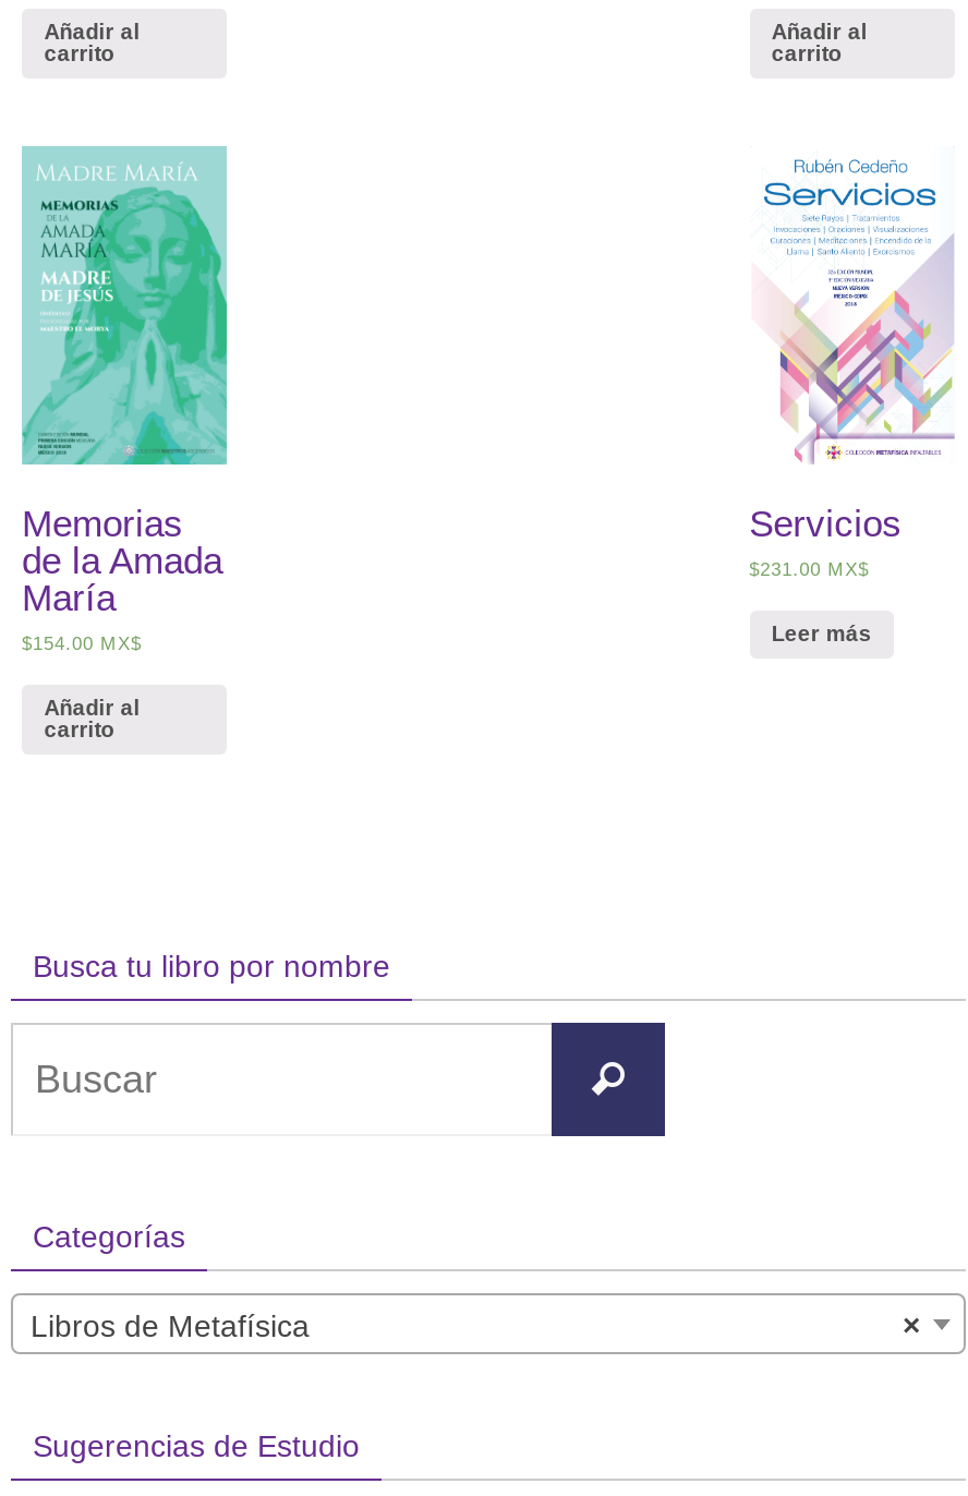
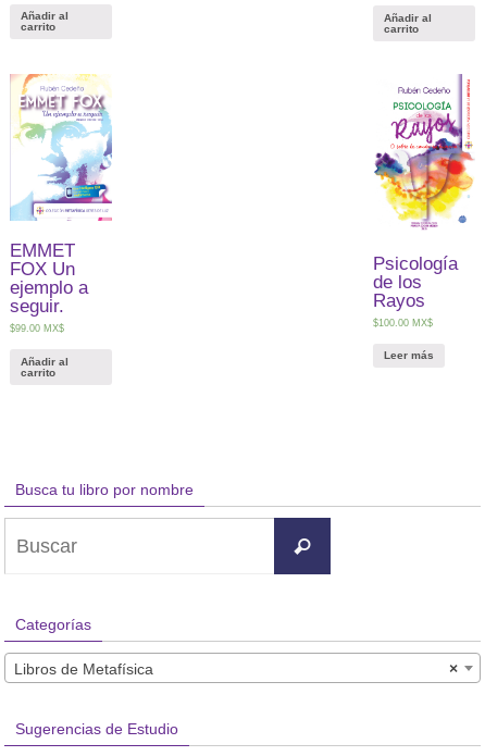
[22,144,229,655] [image] | Memorias | de la Amada | María | $154.00 MX$ -> [10,74,113,334] [image] | EMMET | FOX Un | ejemplo a | seguir. | $99.00 MX$
[763,150,955,412] [image] -> [373,74,474,231] [image]
[749,503,902,580] Servicios | $231.00 MX$ -> [373,253,457,329] Psicología | de los | Rayos | $100.00 MX$
moved [771,622,872,646] -> [384,349,434,361]: Leer más

